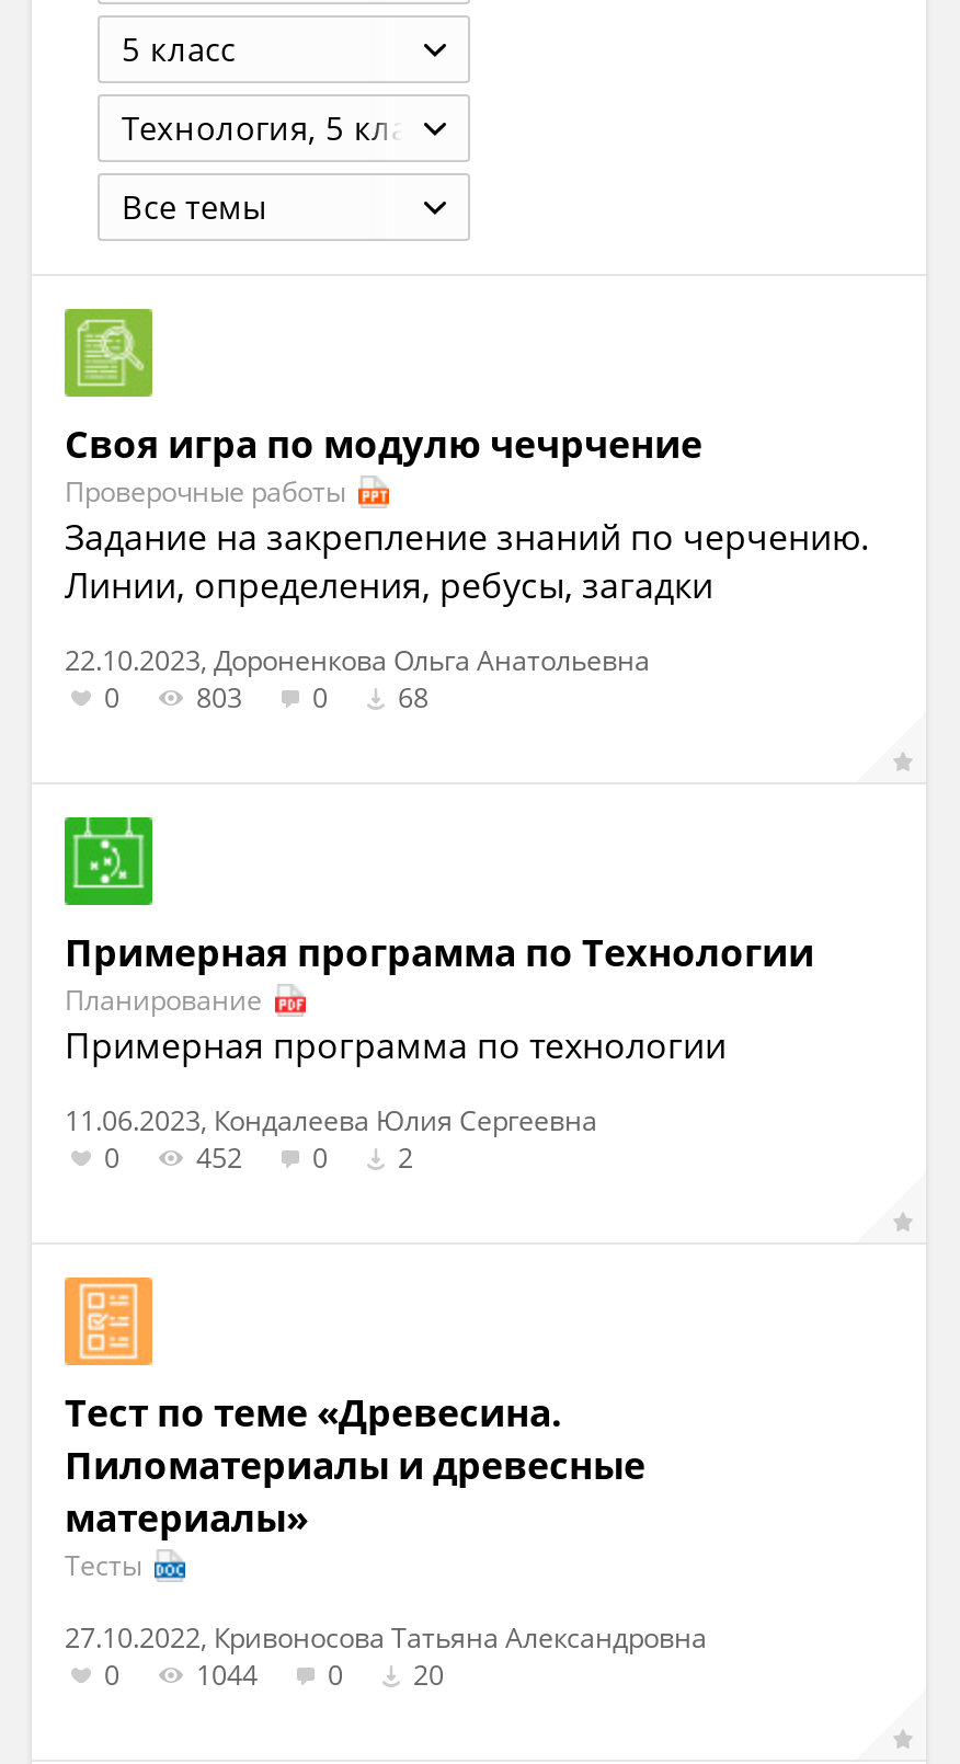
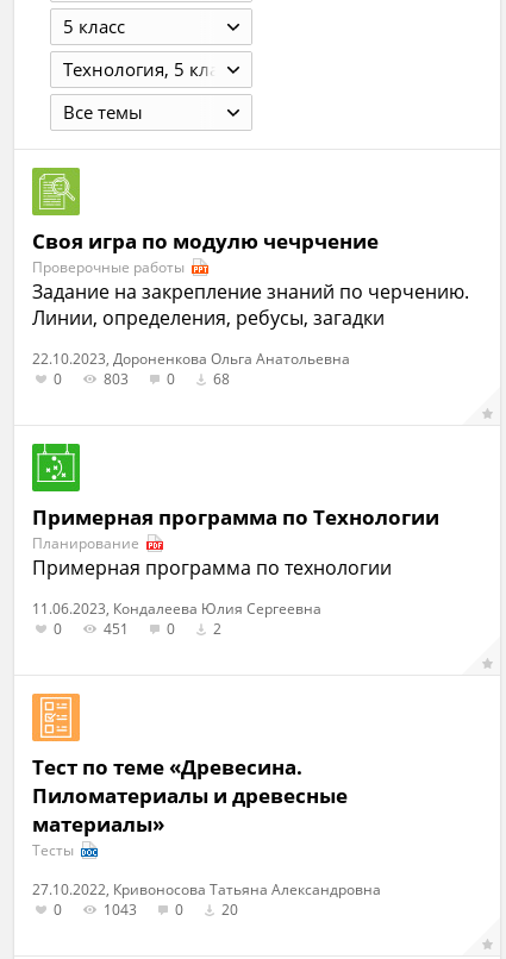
[98,1140,413,1178] 0 452 0 2 -> [50,619,221,639] 0 451 0 2
[98,1658,444,1695] 0 1044 0 20 -> [50,900,238,920] 0 1043 0 20

